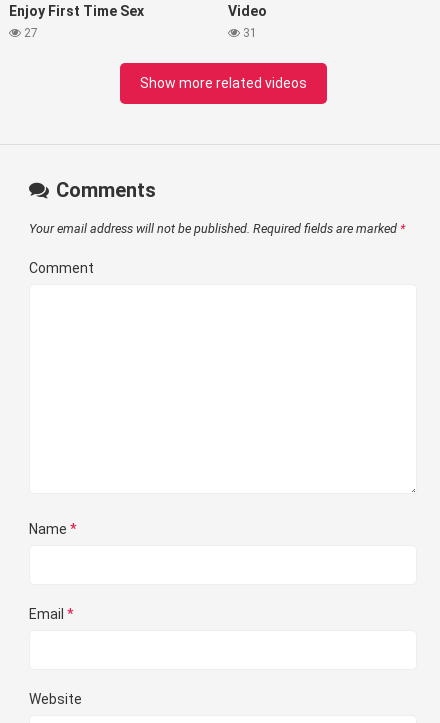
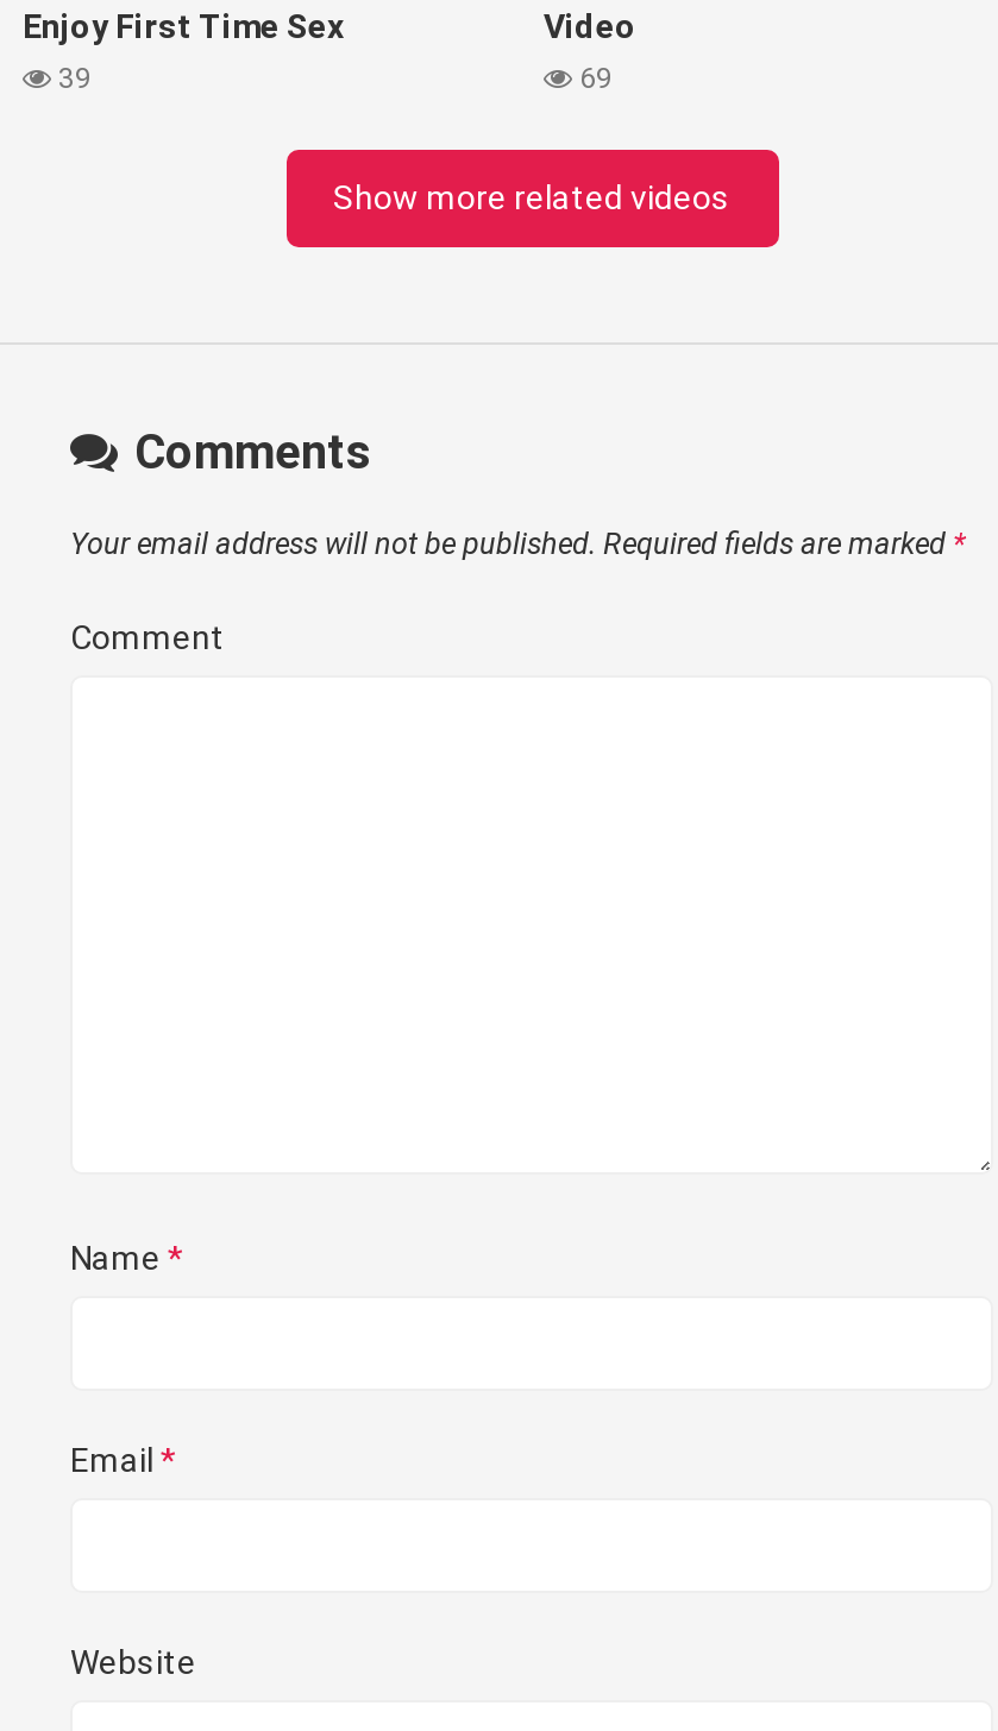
[21,26,38,40] 27 -> [51,62,92,95] 39
[240,26,257,40] 31 -> [572,62,613,95] 69

